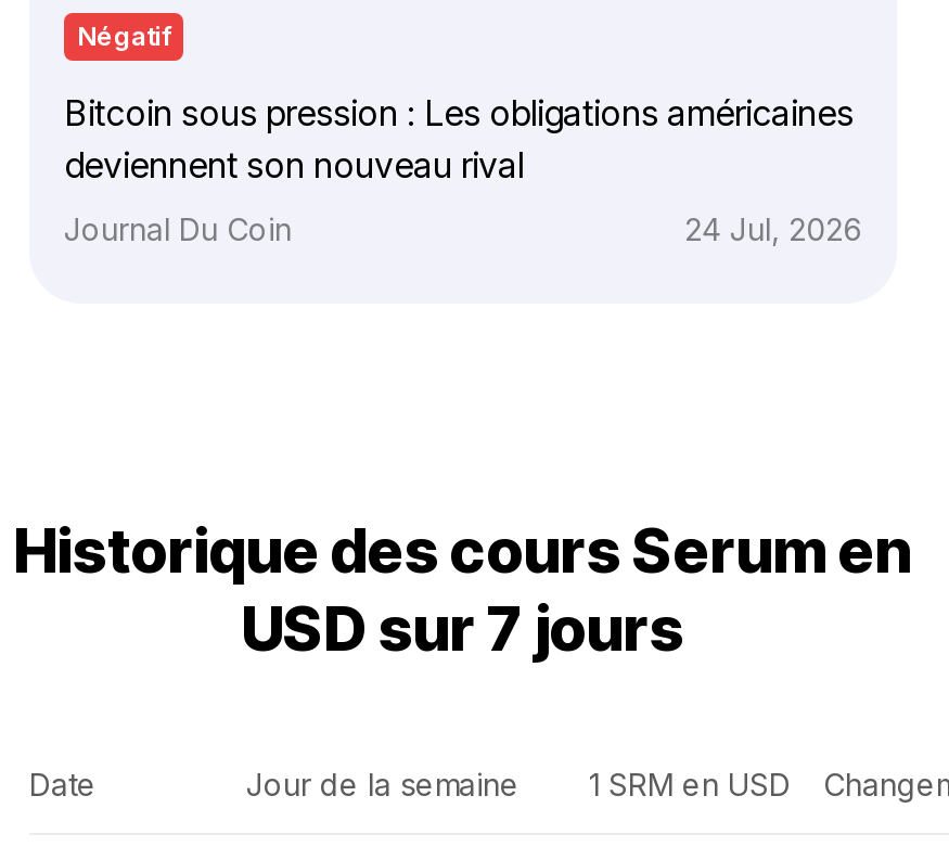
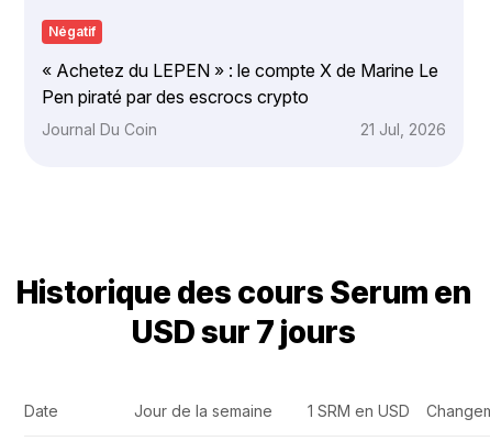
[64,91,854,187] Bitcoin sous pression : Les obligations américaines | deviennent son nouveau rival -> [42,59,438,108] « Achetez du LEPEN » : le compte X de Marine Le | Pen piraté par des escrocs crypto
[684,210,862,247] 24 Jul, 2026 -> [360,120,446,139] 21 Jul, 2026

